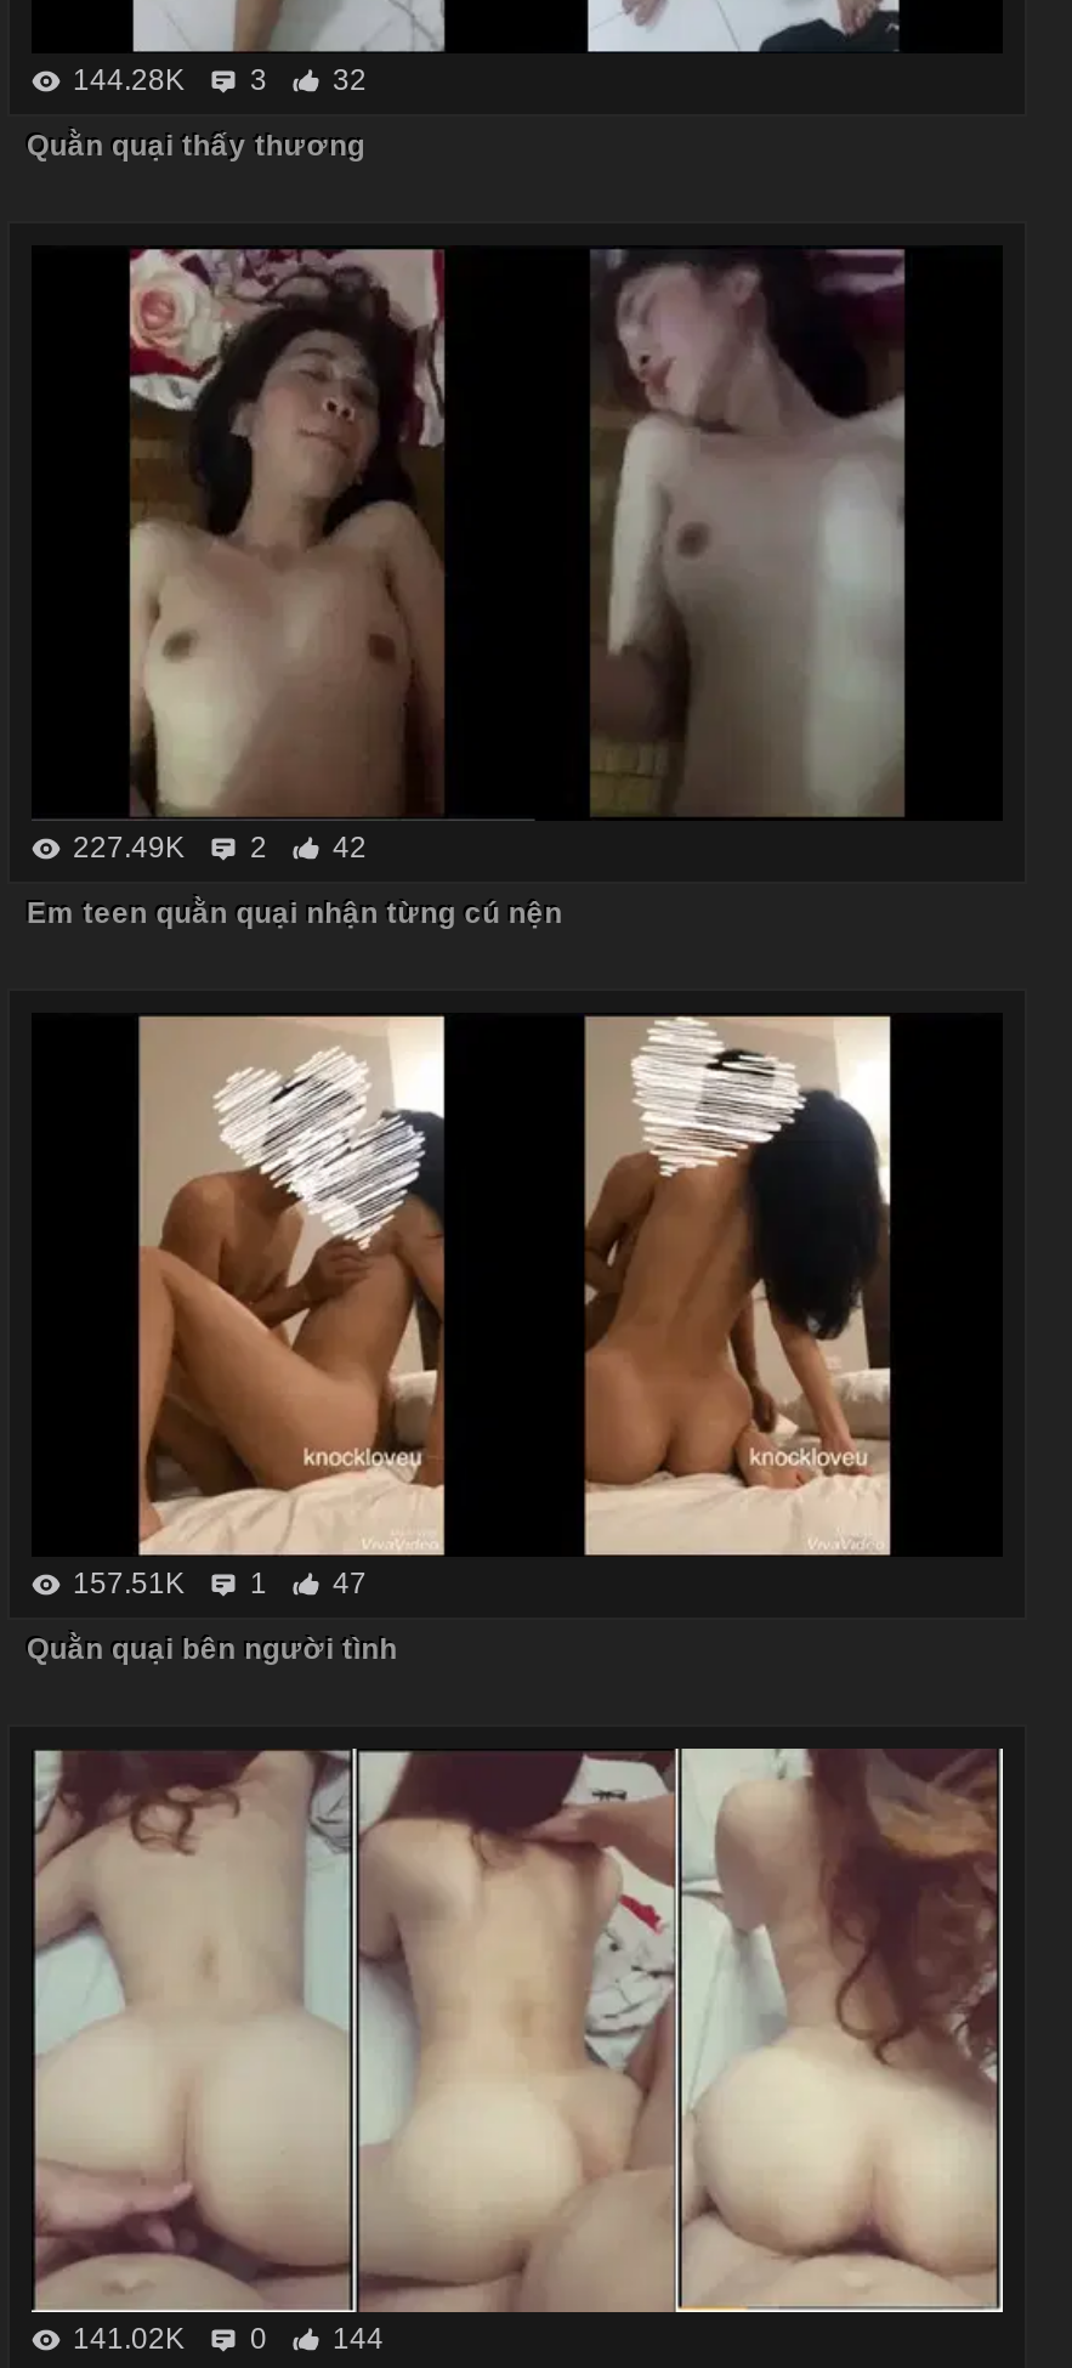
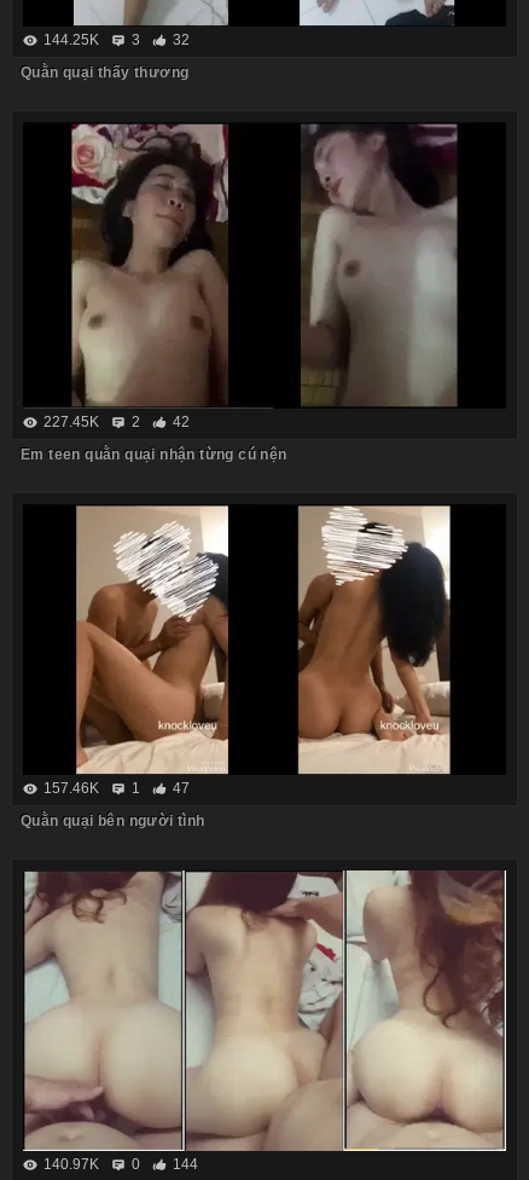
[73,64,367,98] 144.28K 3 32 -> [43,32,190,49] 144.25K 3 32
[73,830,367,864] 227.49K 2 42 -> [43,413,190,430] 227.45K 2 42
[73,1567,367,1601] 157.51K 1 47 -> [43,780,190,797] 157.46K 1 47
[73,2321,384,2355] 141.02K 0 144 -> [43,1156,198,1173] 140.97K 0 144

